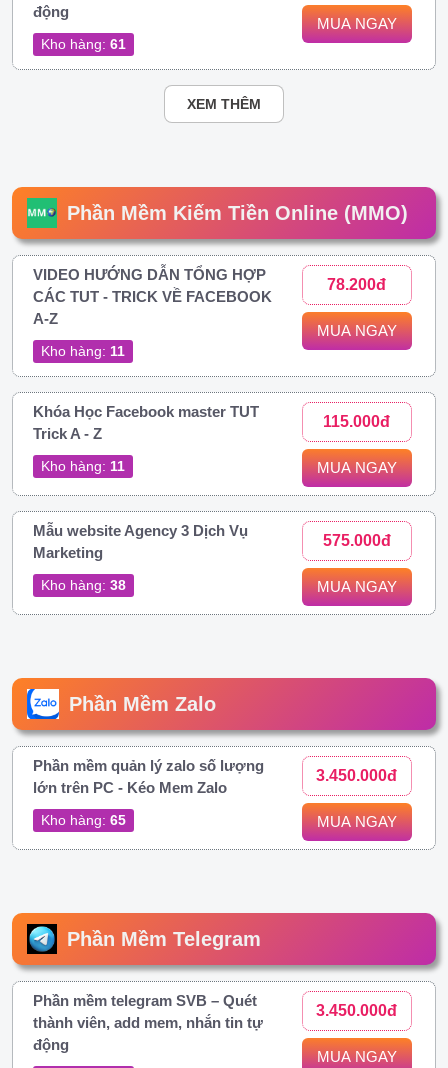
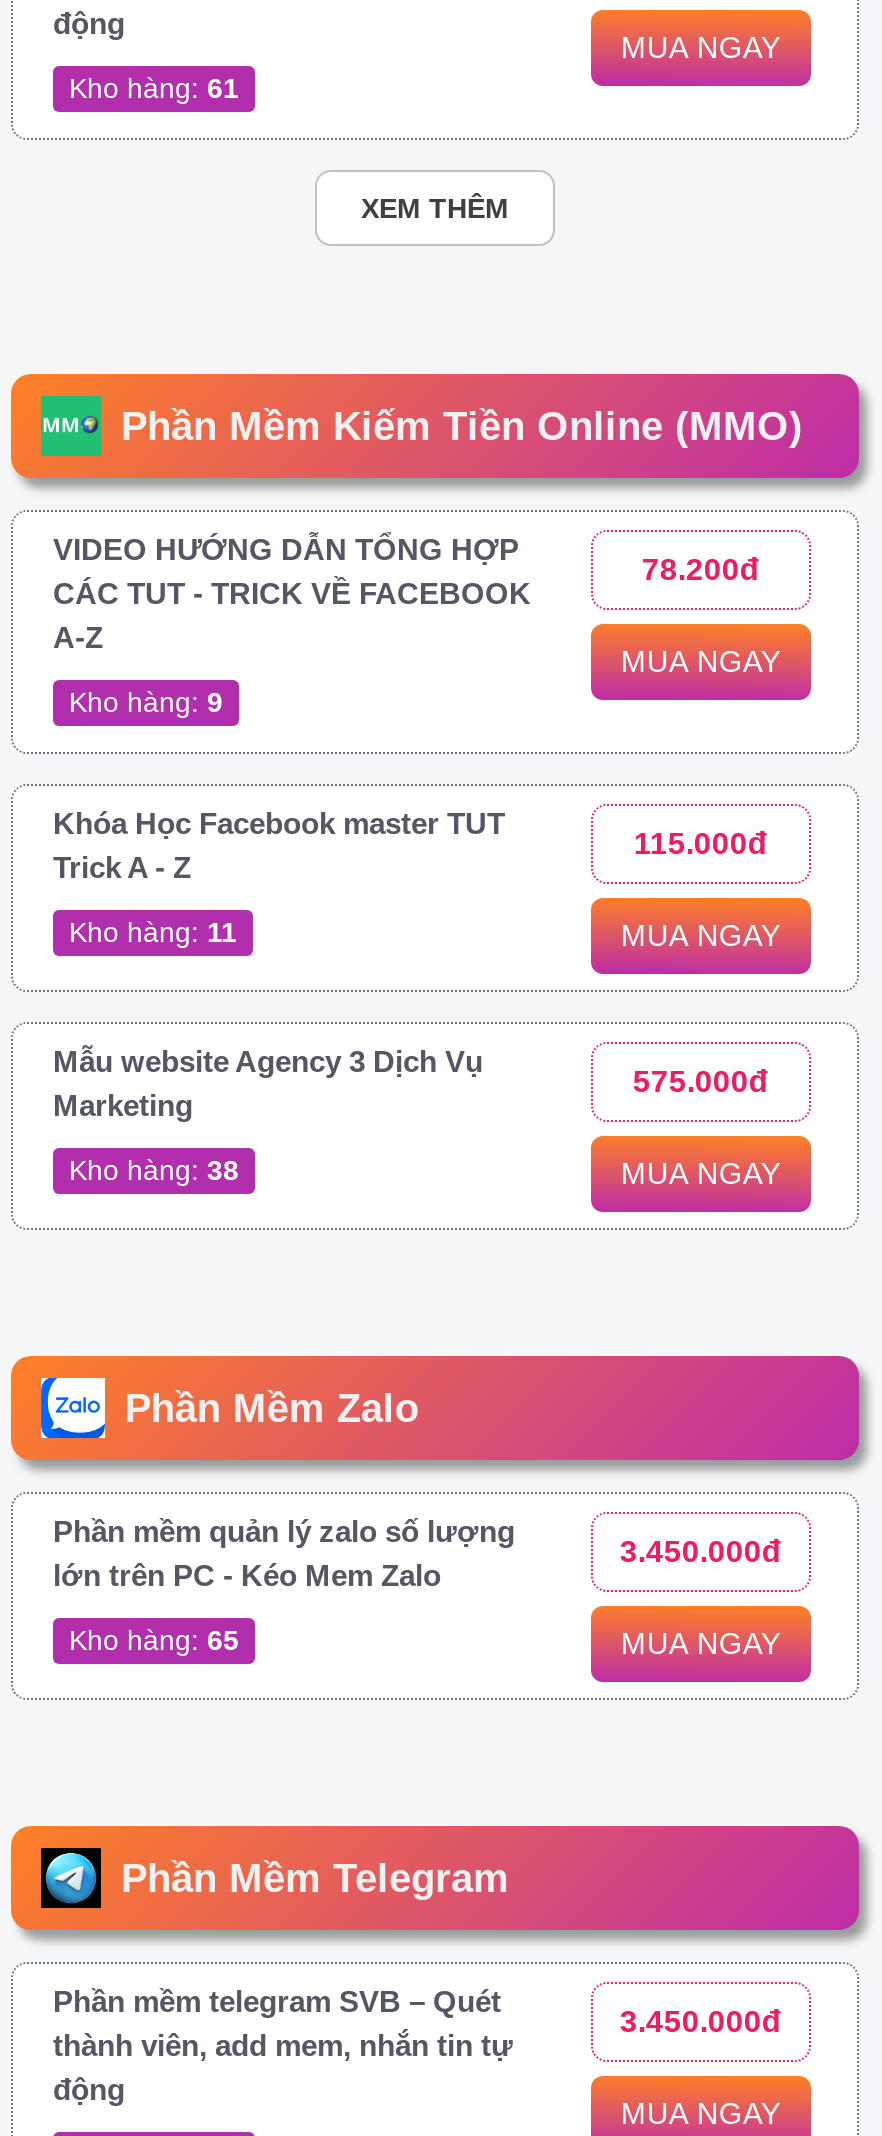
[41,343,125,359] Kho hàng: 11 -> [69,686,223,718] Kho hàng: 9

